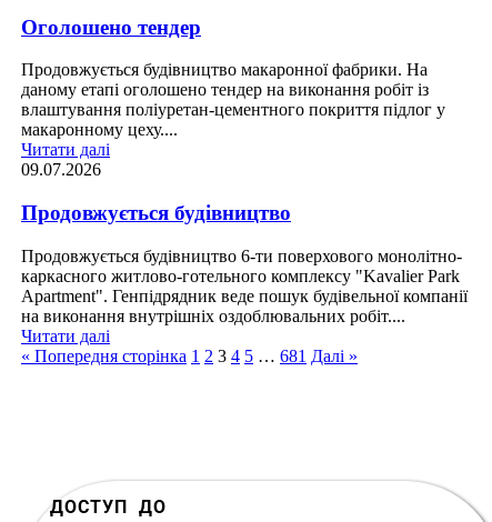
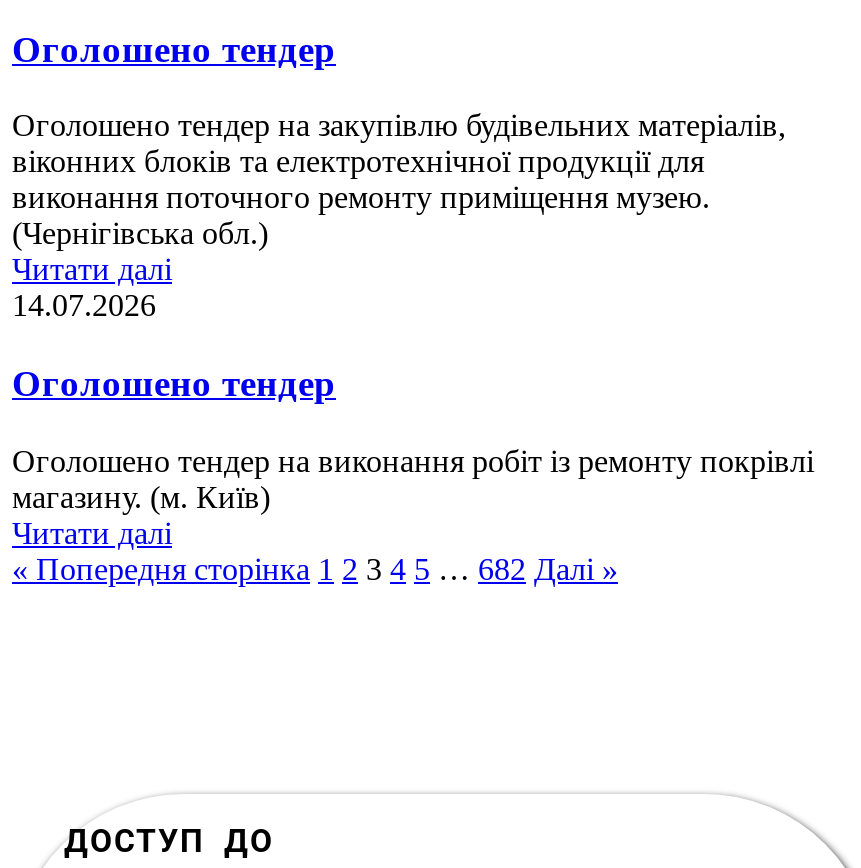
[21,60,445,139] Продовжується будівництво макаронної фабрики. На | даному етапі оголошено тендер на виконання робіт із | влаштування поліуретан-цементного покриття підлог у | макаронному цеху.... -> [12,109,786,251] Оголошено тендер на закупівлю будівельних матеріалів, | віконних блоків та електротехнічної продукції для | виконання поточного ремонту приміщення музею. | (Чернігівська обл.)
[21,160,101,179] 09.07.2026 -> [12,289,156,323] 14.07.2026
[21,201,291,224] Продовжується будівництво -> [12,362,336,404] Оголошено тендер
[21,246,468,325] Продовжується будівництво 6-ти поверхового монолітно- | каркасного житлово-готельного комплексу "Kavalier Park | Apartment". Генпідрядник веде пошук будівельної компанії | на виконання внутрішніх оздоблювальних робіт.... -> [12,444,814,514] Оголошено тендер на виконання робіт із ремонту покрівлі | магазину. (м. Київ)
[21,346,358,365] « Попередня сторінка 1 2 3 4 5 … 681 Далі » -> [12,552,618,586] « Попередня сторінка 1 2 3 4 5 … 682 Далі »

